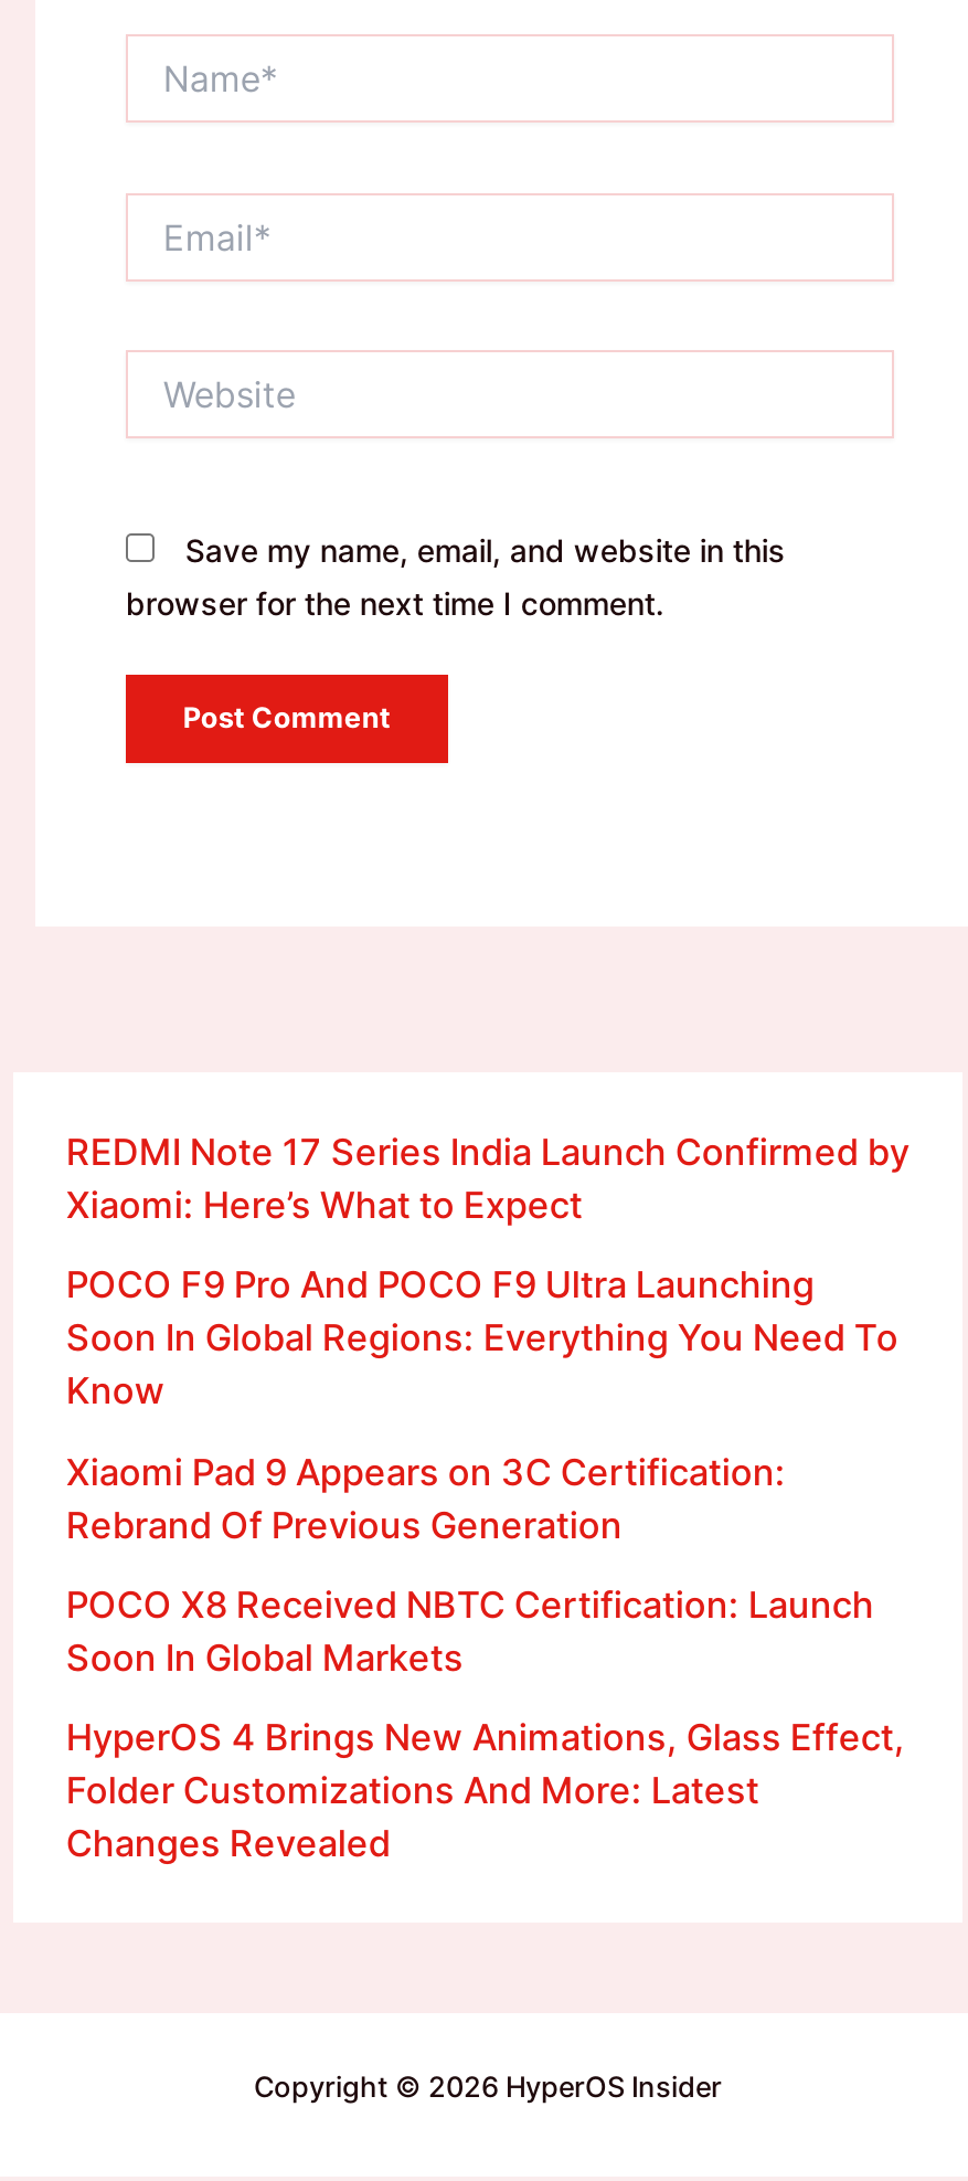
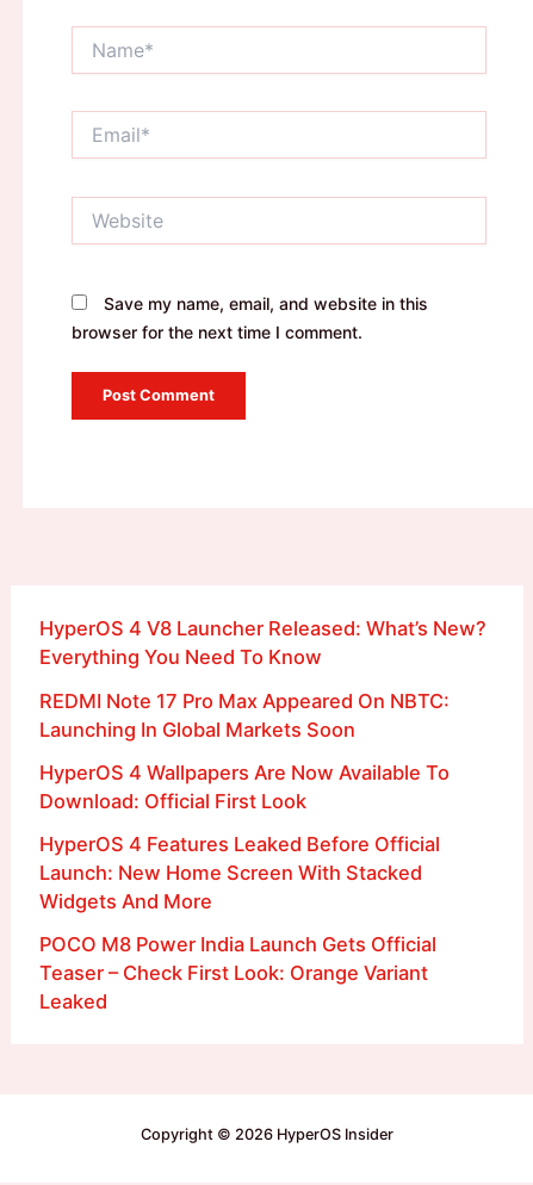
[66,1129,909,1226] REDMI Note 17 Series India Launch Confirmed by | Xiaomi: Here’s What to Expect -> [39,617,486,669] HyperOS 4 V8 Launcher Released: What’s New? | Everything You Need To Know
[66,1262,898,1413] POCO F9 Pro And POCO F9 Ultra Launching | Soon In Global Regions: Everything You Need To | Know -> [39,689,449,741] REDMI Note 17 Pro Max Appeared On NBTC: | Launching In Global Markets Soon
[66,1449,786,1546] Xiaomi Pad 9 Appears on 3C Certification: | Rebrand Of Previous Generation -> [39,760,449,813] HyperOS 4 Wallpapers Are Now Available To | Download: Official First Look
[66,1582,874,1679] POCO X8 Received NBTC Certification: Launch | Soon In Global Markets -> [39,832,440,913] HyperOS 4 Features Leaked Before Official | Launch: New Home Screen With Stacked | Widgets And More
[66,1715,905,1865] HyperOS 4 Brings New Animations, Glass Effect, | Folder Customizations And More: Latest | Changes Revealed -> [39,933,436,1014] POCO M8 Power India Launch Gets Official | Teaser – Check First Look: Orange Variant | Leaked

